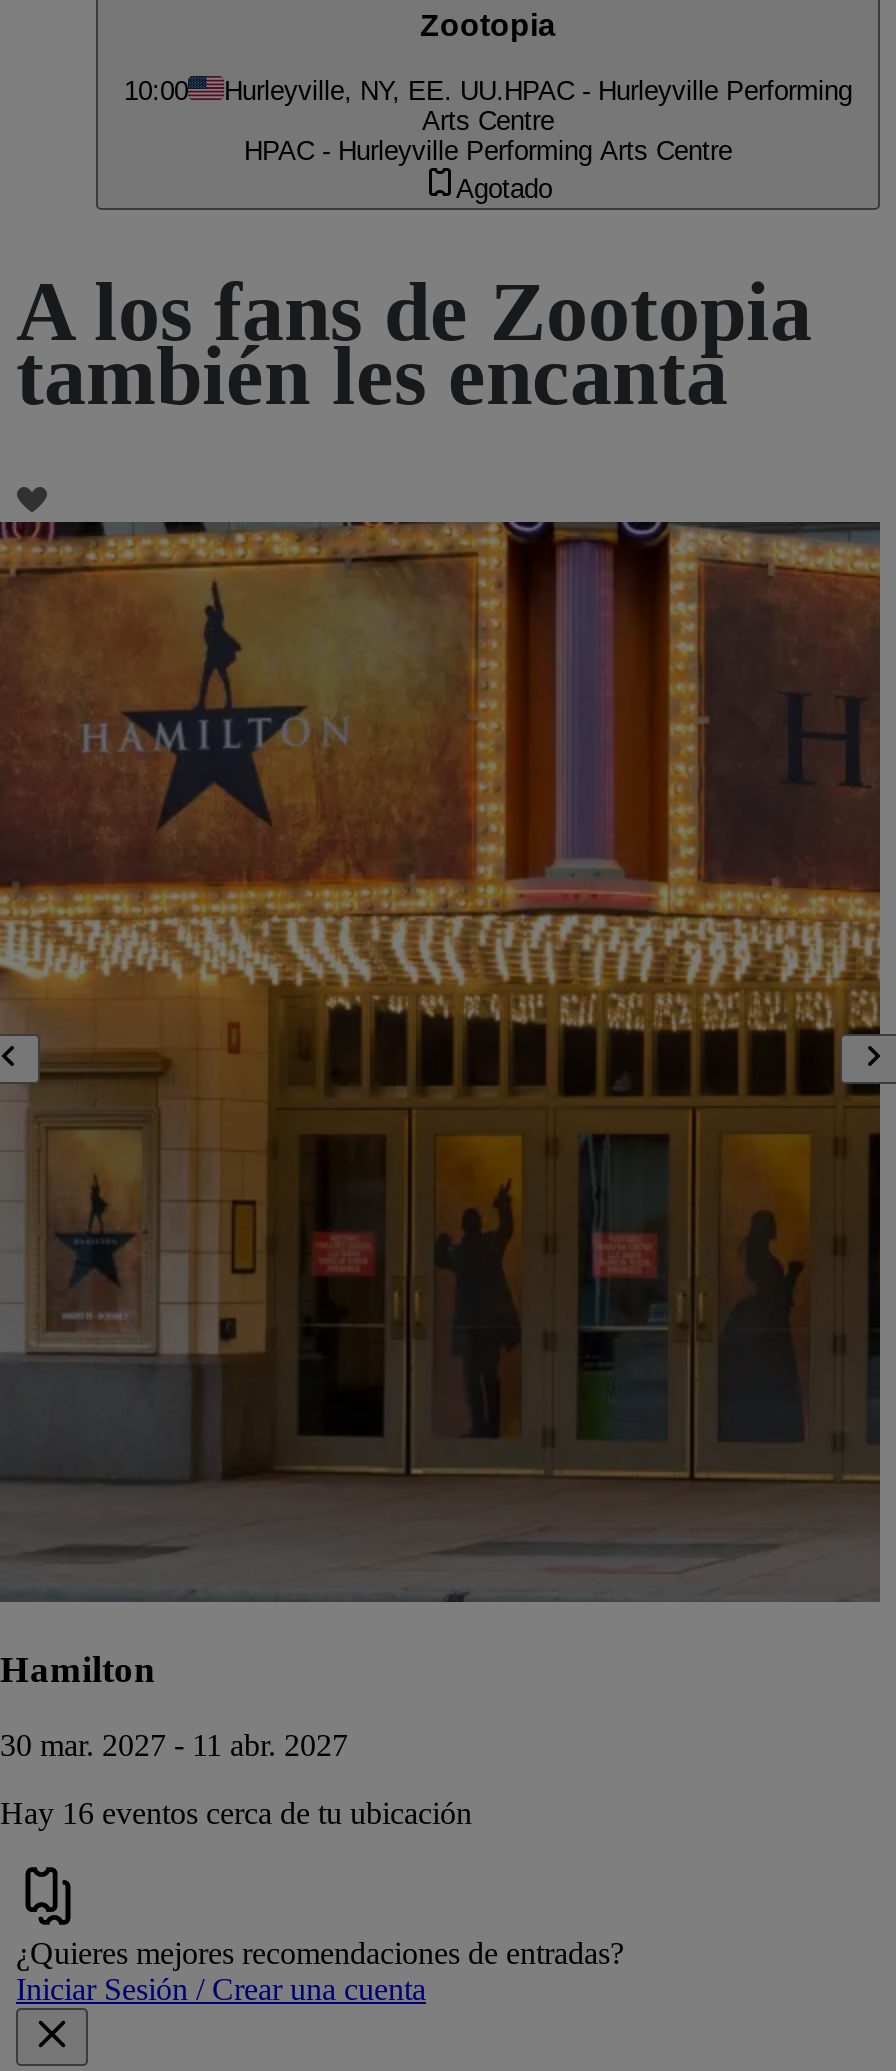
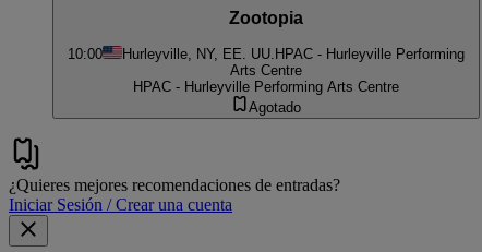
[16,266,812,422] A los fans de Zootopia | también les encanta -> none
[0,486,890,1830] [image] | Hamilton | 30 mar. 2027 - 11 abr. 2027 | Hay 16 eventos cerca de tu ubicación -> none

